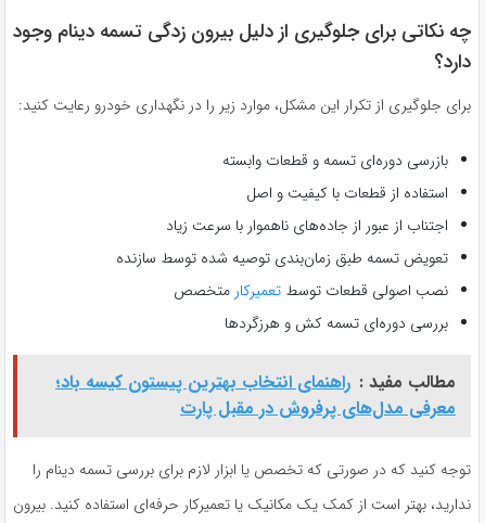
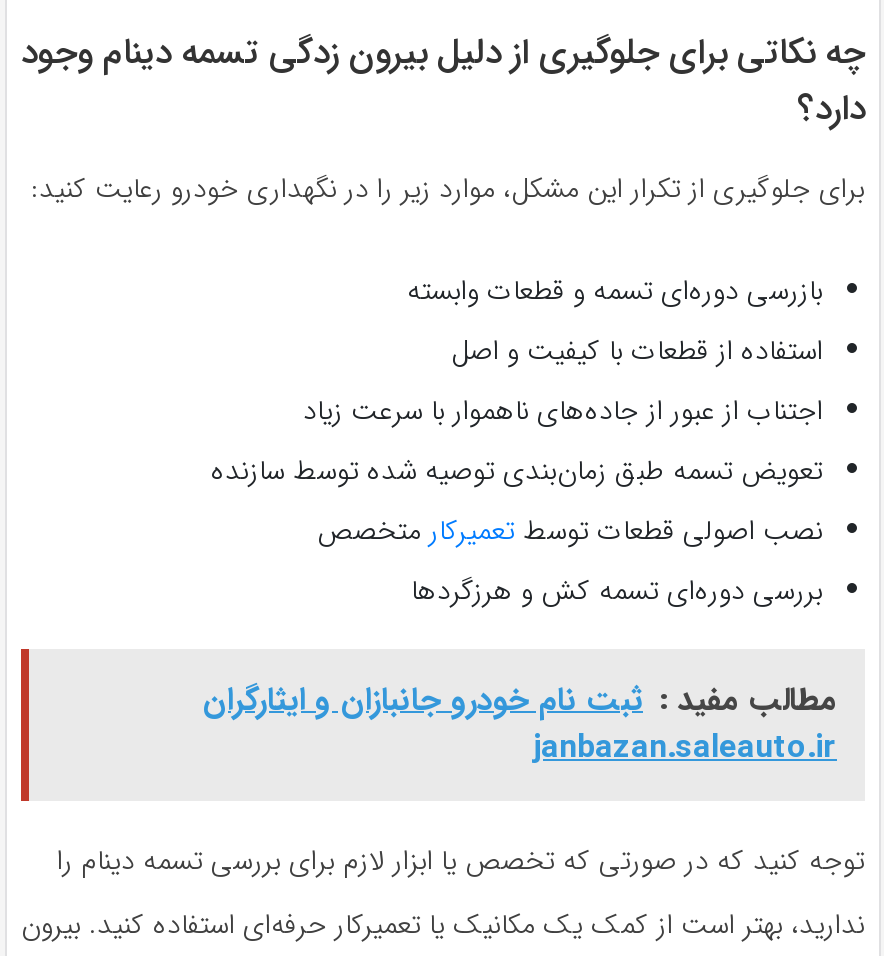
[55,369,456,422] مطالب مفید : راهنمای انتخاب بهترین پیستون کیسه باد؛ | معرفی مدل‌های پرفروش در مقبل پارت -> [203,674,837,772] مطالب مفید : ثبت نام خودرو جانبازان و ایثارگران | janbazan.saleauto.ir

